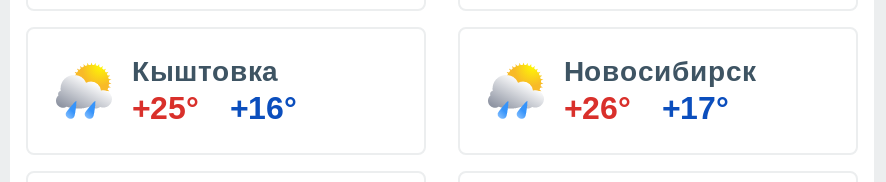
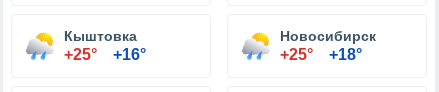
[564,91,630,125] +26° -> [280,46,313,63] +25°
[662,91,728,125] +17° -> [329,46,362,63] +18°

